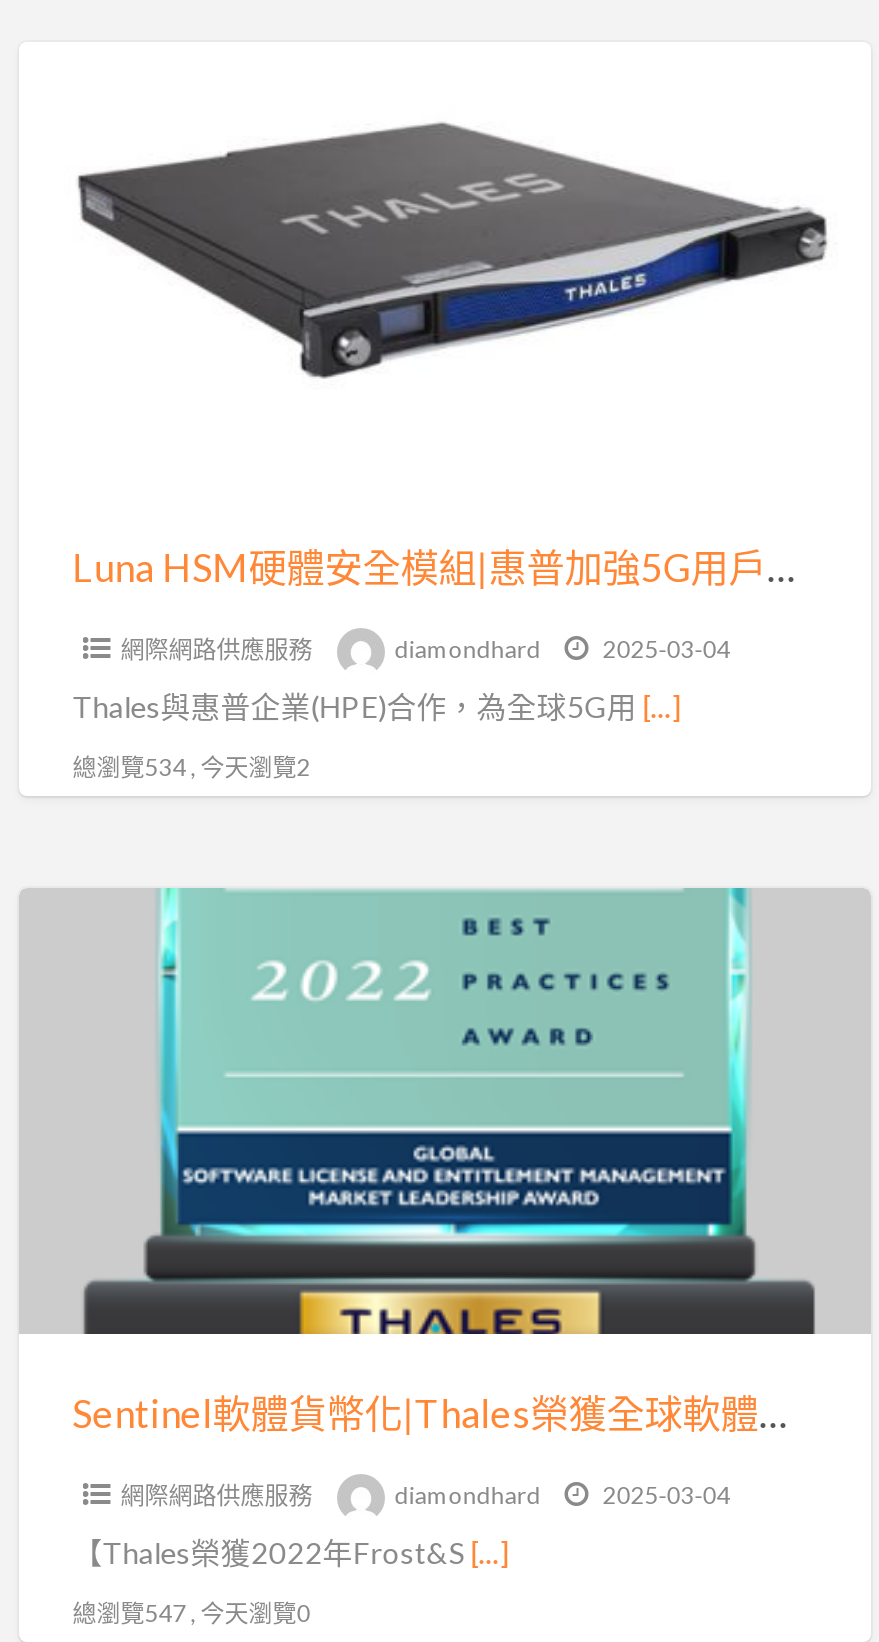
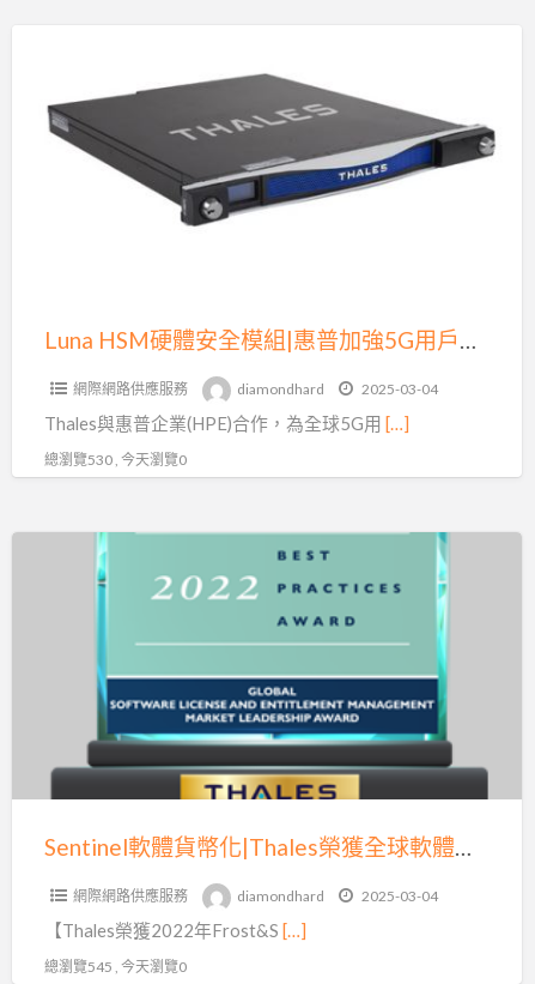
[72,753,310,783] 總瀏覽534 , 今天瀏覽2 -> [44,451,186,469] 總瀏覽530 , 今天瀏覽0
[72,1599,310,1629] 總瀏覽547 , 今天瀏覽0 -> [44,958,186,976] 總瀏覽545 , 今天瀏覽0

